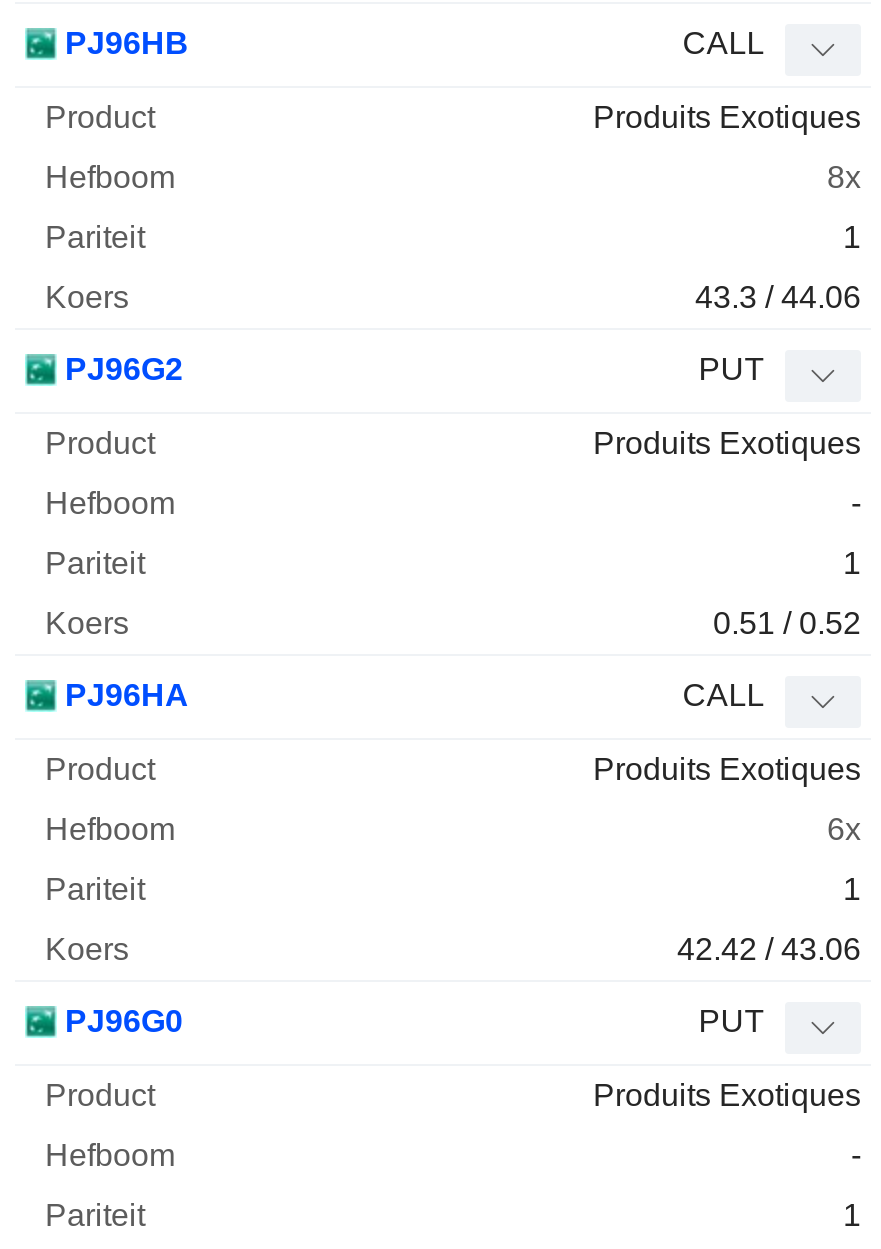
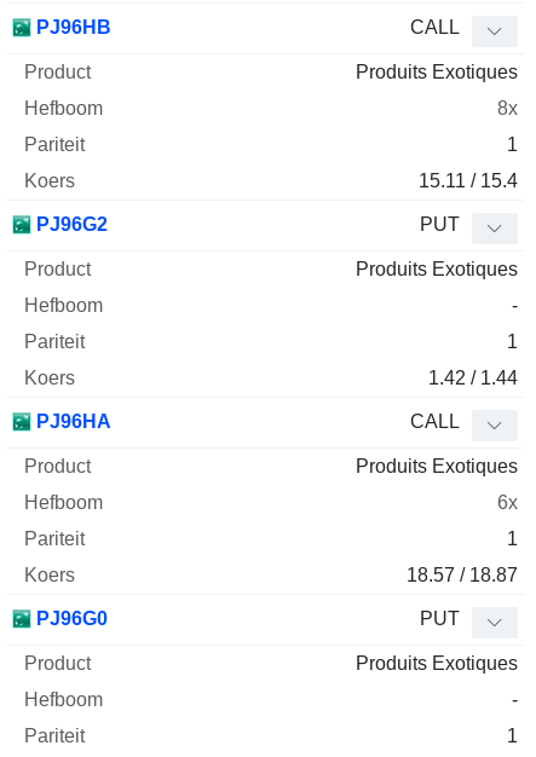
[695,280,861,314] 43.3 / 44.06 -> [419,171,518,191] 15.11 / 15.4
[713,606,861,640] 0.51 / 0.52 -> [428,368,518,388] 1.42 / 1.44
[677,932,861,966] 42.42 / 43.06 -> [407,565,518,586] 18.57 / 18.87

